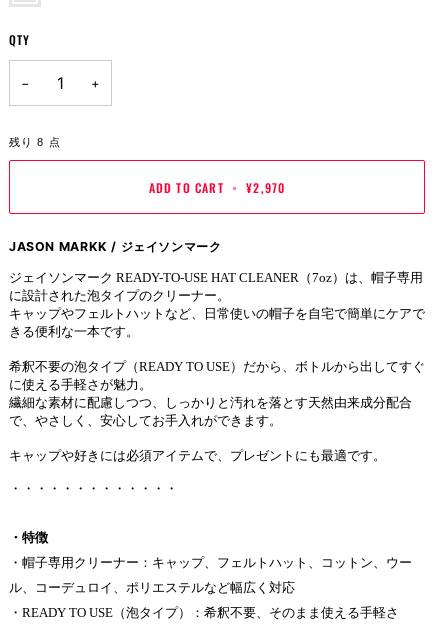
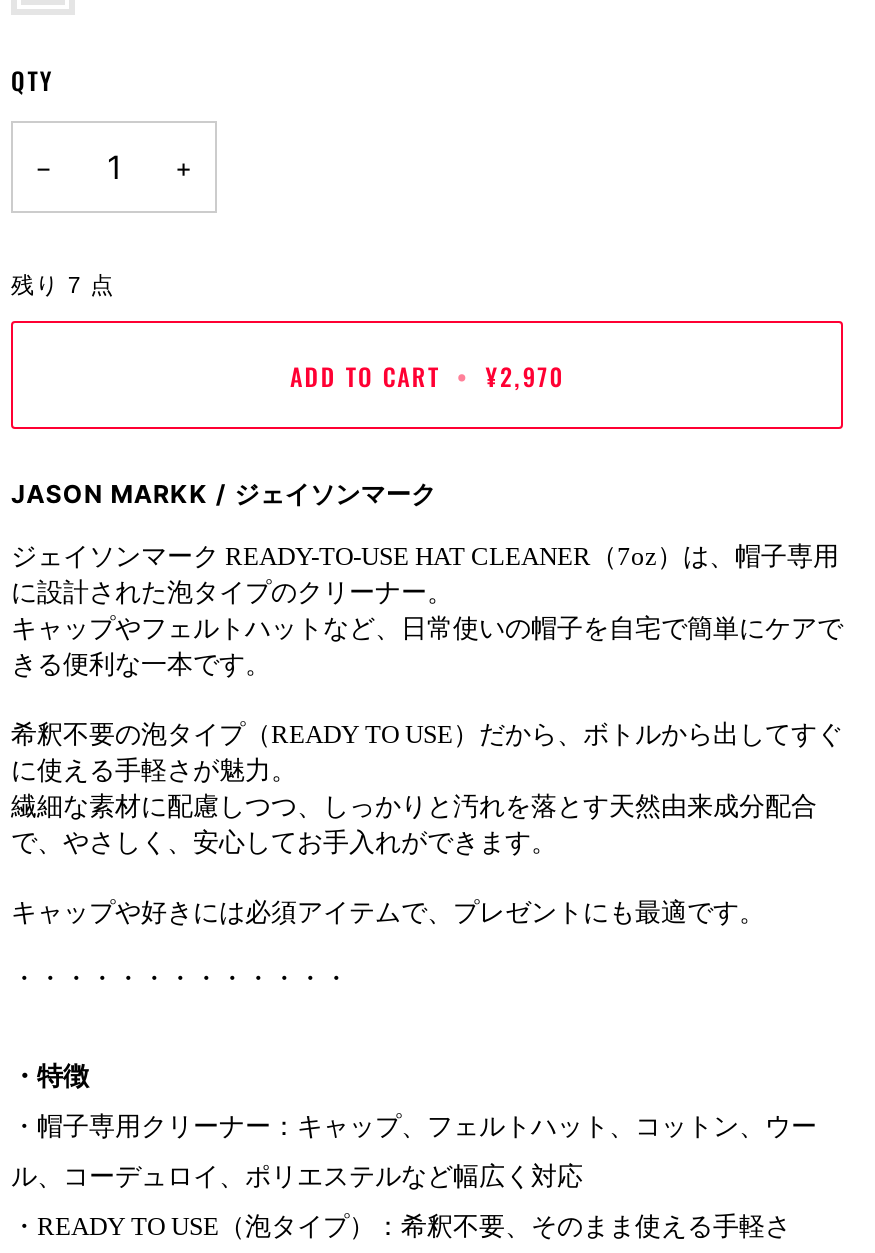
[9,136,61,148] 残り8点 -> [11,273,115,297] 残り7点

